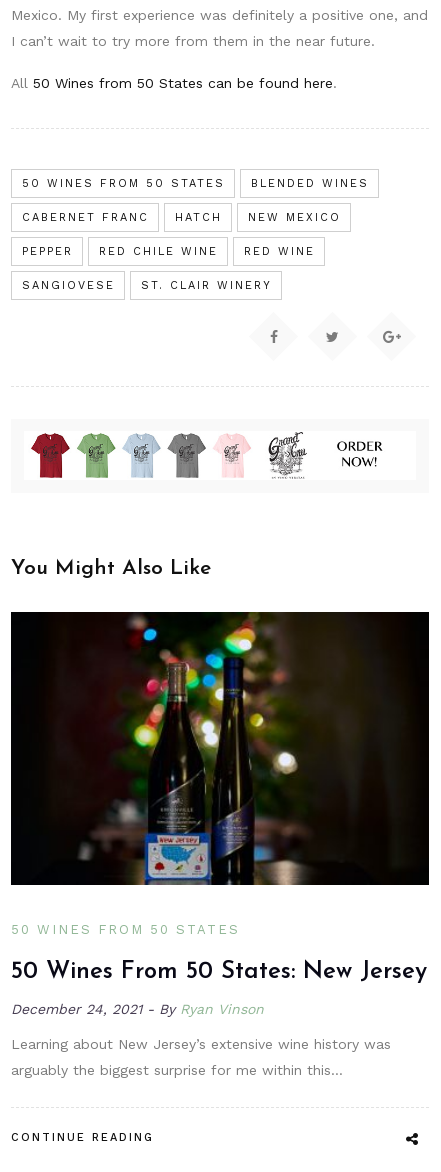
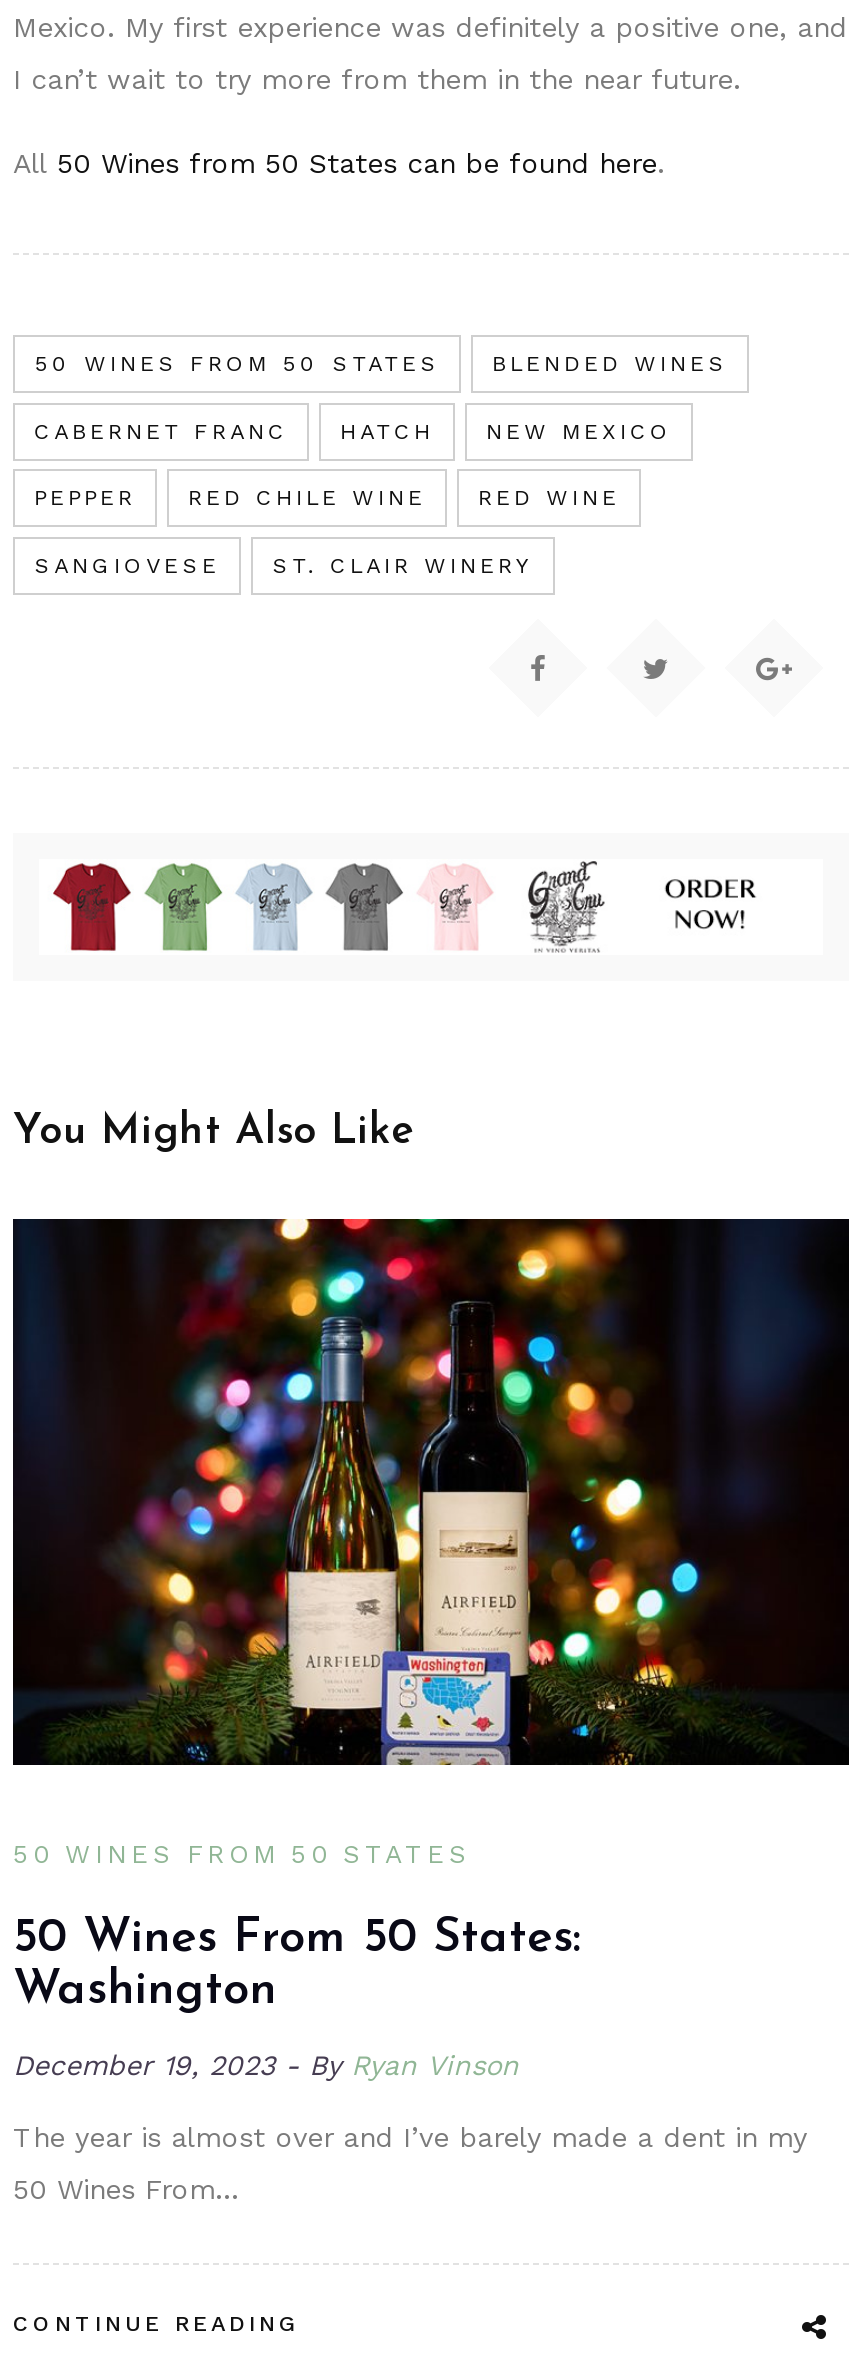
[13,611,427,886] [image] -> [17,1216,845,1768] [image]
[11,960,427,984] 50 Wines From 50 States: New Jersey -> [13,1916,581,2016] 50 Wines From 50 States: | Washington
[11,1001,264,1017] December 24, 2021 By Ryan Vinson -> [13,2050,519,2082] December 19, 2023 By Ryan Vinson
[11,1036,391,1052] Learning about New Jersey’s extensive wine history was -> [13,2121,807,2153] The year is almost over and I’ve barely made a dent in my
[11,1062,343,1078] arguably the biggest surprise for me within this… -> [13,2173,239,2205] 50 Wines From…

